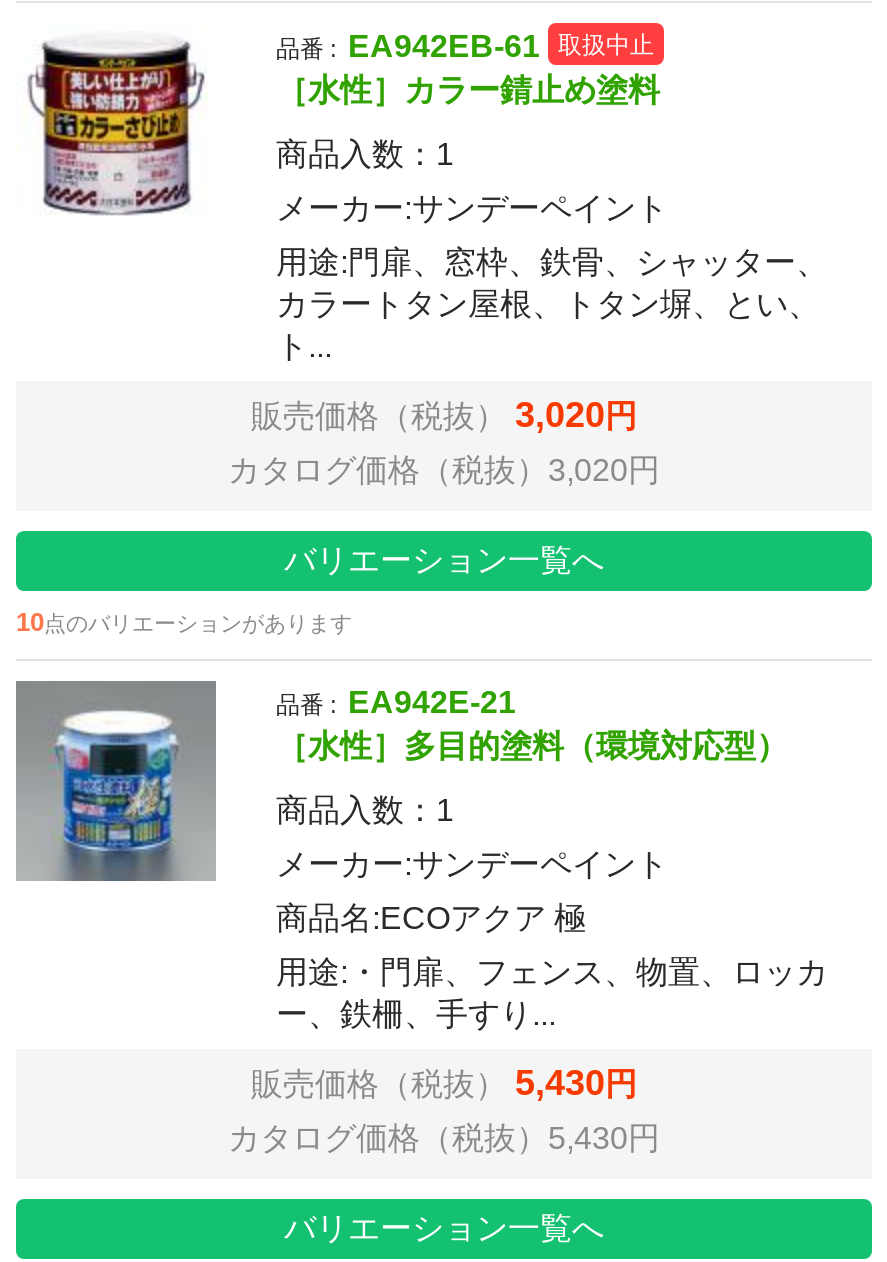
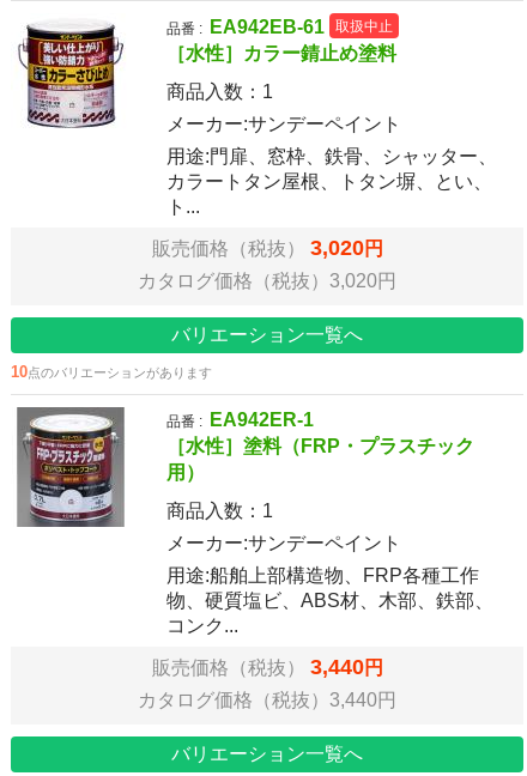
[14,680,828,1154] [image] | 商品名:ECOアクア 極 | 用途:・門扉、フェンス、物置、ロッカ | ー、鉄柵、手すり... | 販売価格（税抜）5,430円 | カタログ価格（税抜）5,430円 -> [11,408,493,710] [image] | 用途:船舶上部構造物、FRP各種工作 | 物、硬質塩ビ、ABS材、木部、鉄部、 | コンク... | 販売価格（税抜）3,440円 | カタログ価格（税抜）3,440円
[276,684,788,762] 品番 : EA942E-21 | ［水性］多目的塗料（環境対応型） -> [166,410,474,483] 品番 : EA942ER-1 | ［水性］塗料（FRP・プラスチック | 用）

